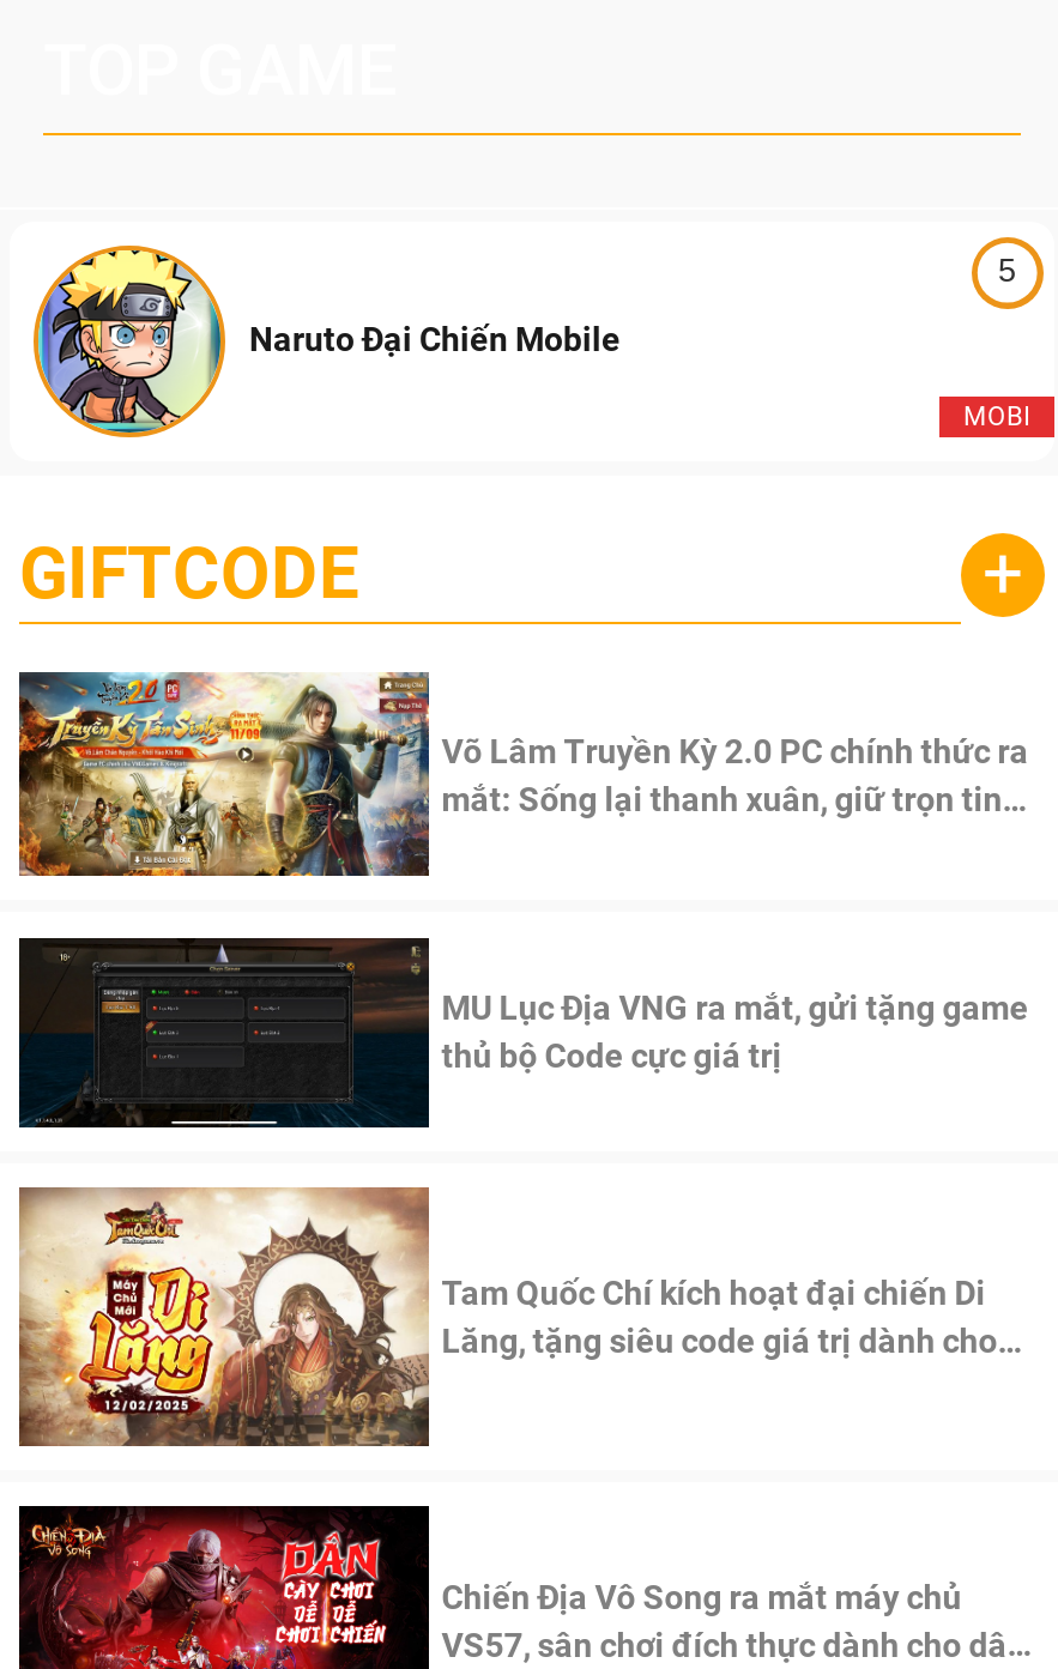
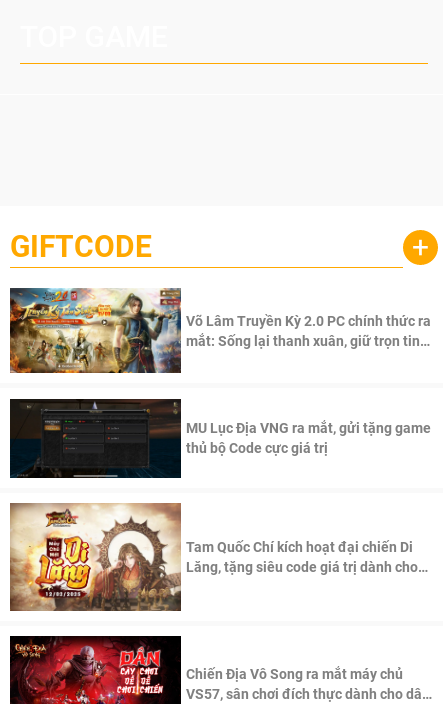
[31,243,621,440] [image] | Naruto Đại Chiến Mobile -> none
[998,252,1016,289] 5 -> none
[963,402,1030,433] MOBI -> none

